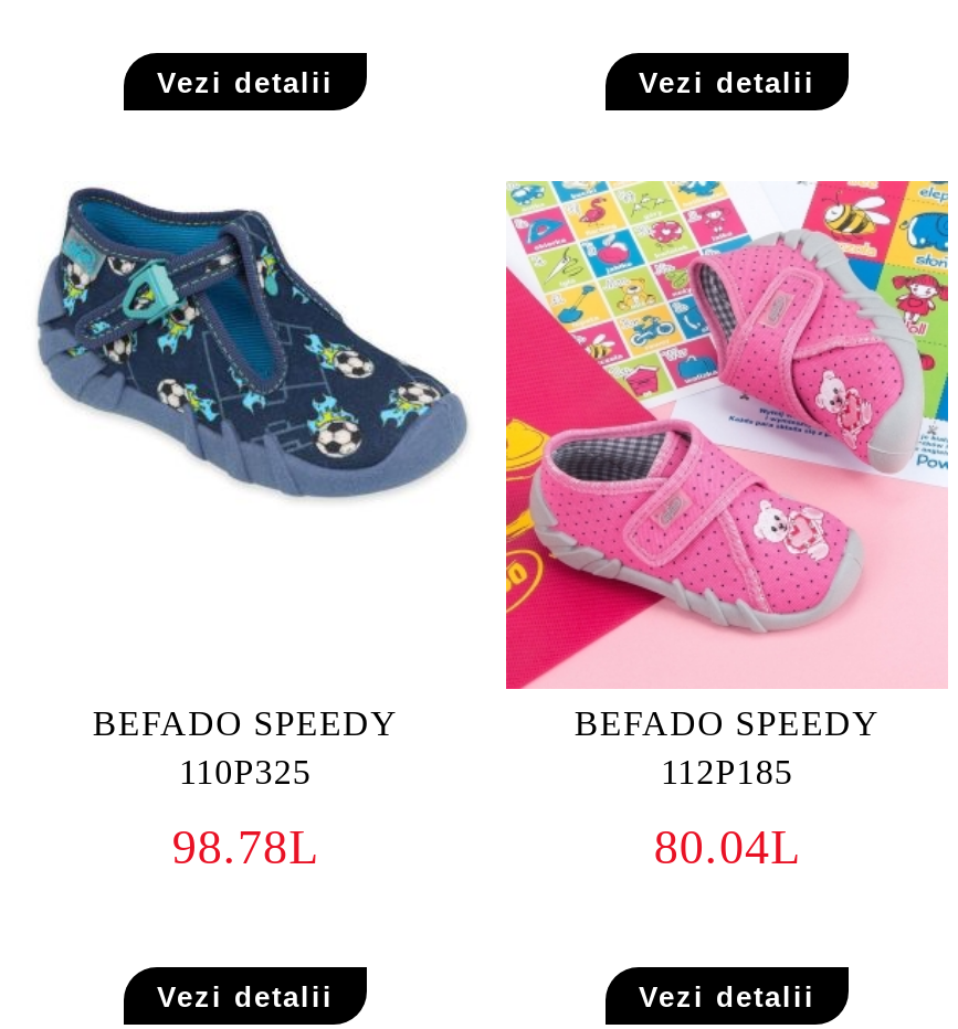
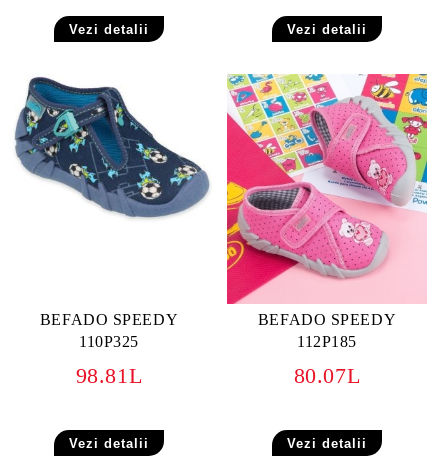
[172,819,319,874] 98.78L -> [76,363,142,388] 98.81L
[654,819,800,874] 80.04L -> [294,363,360,388] 80.07L

